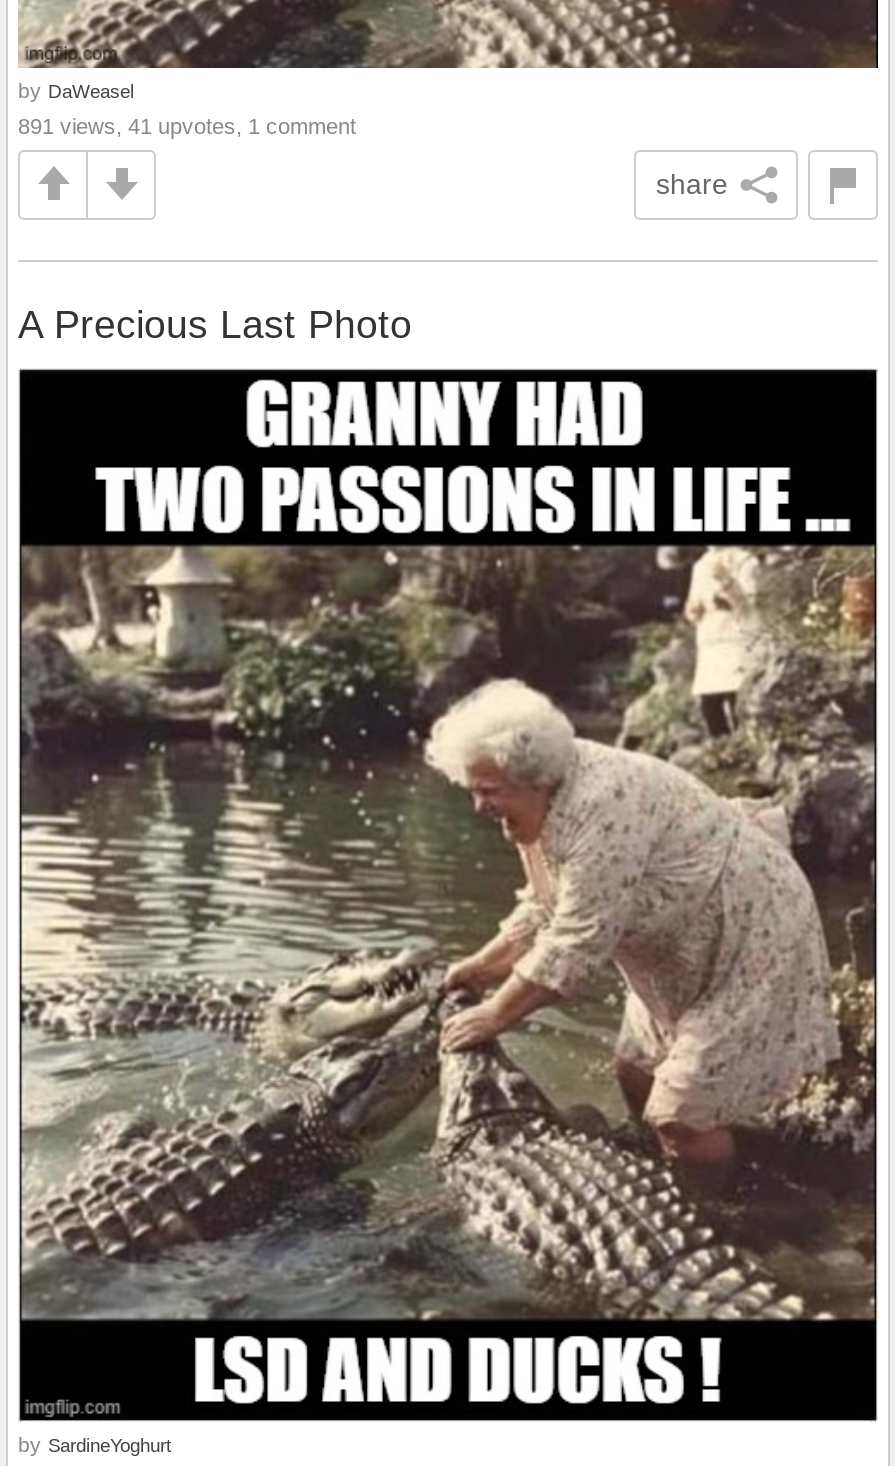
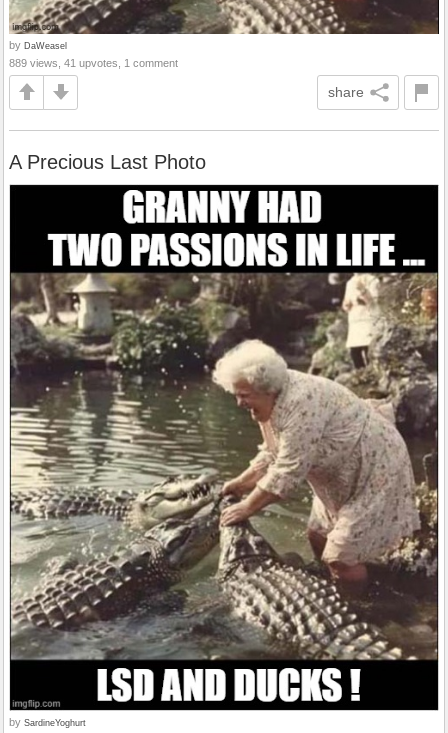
[18,113,356,137] 891 views, 41 upvotes, 1 comment -> [9,56,178,68] 889 views, 41 upvotes, 1 comment

